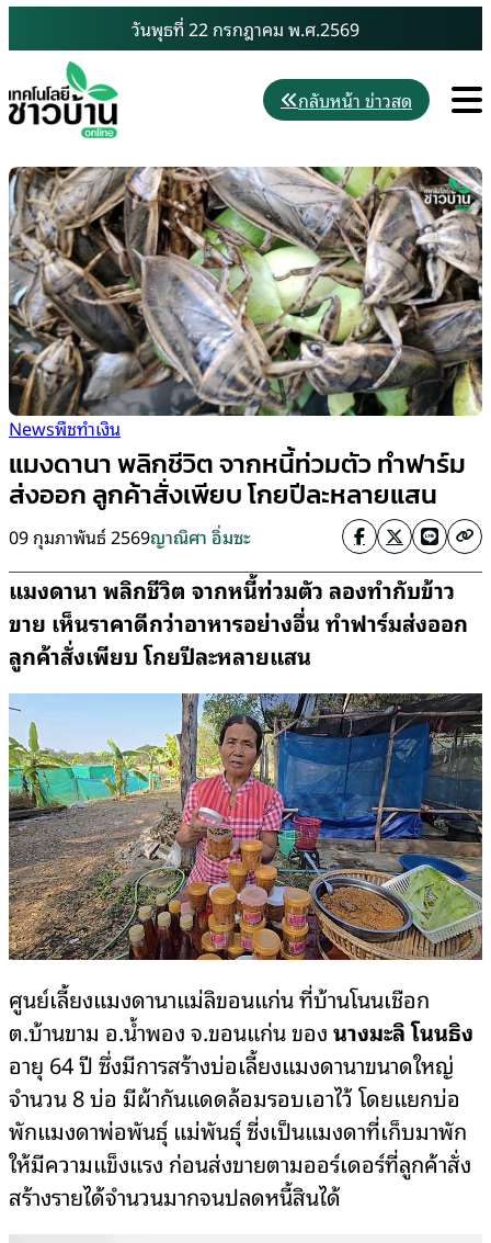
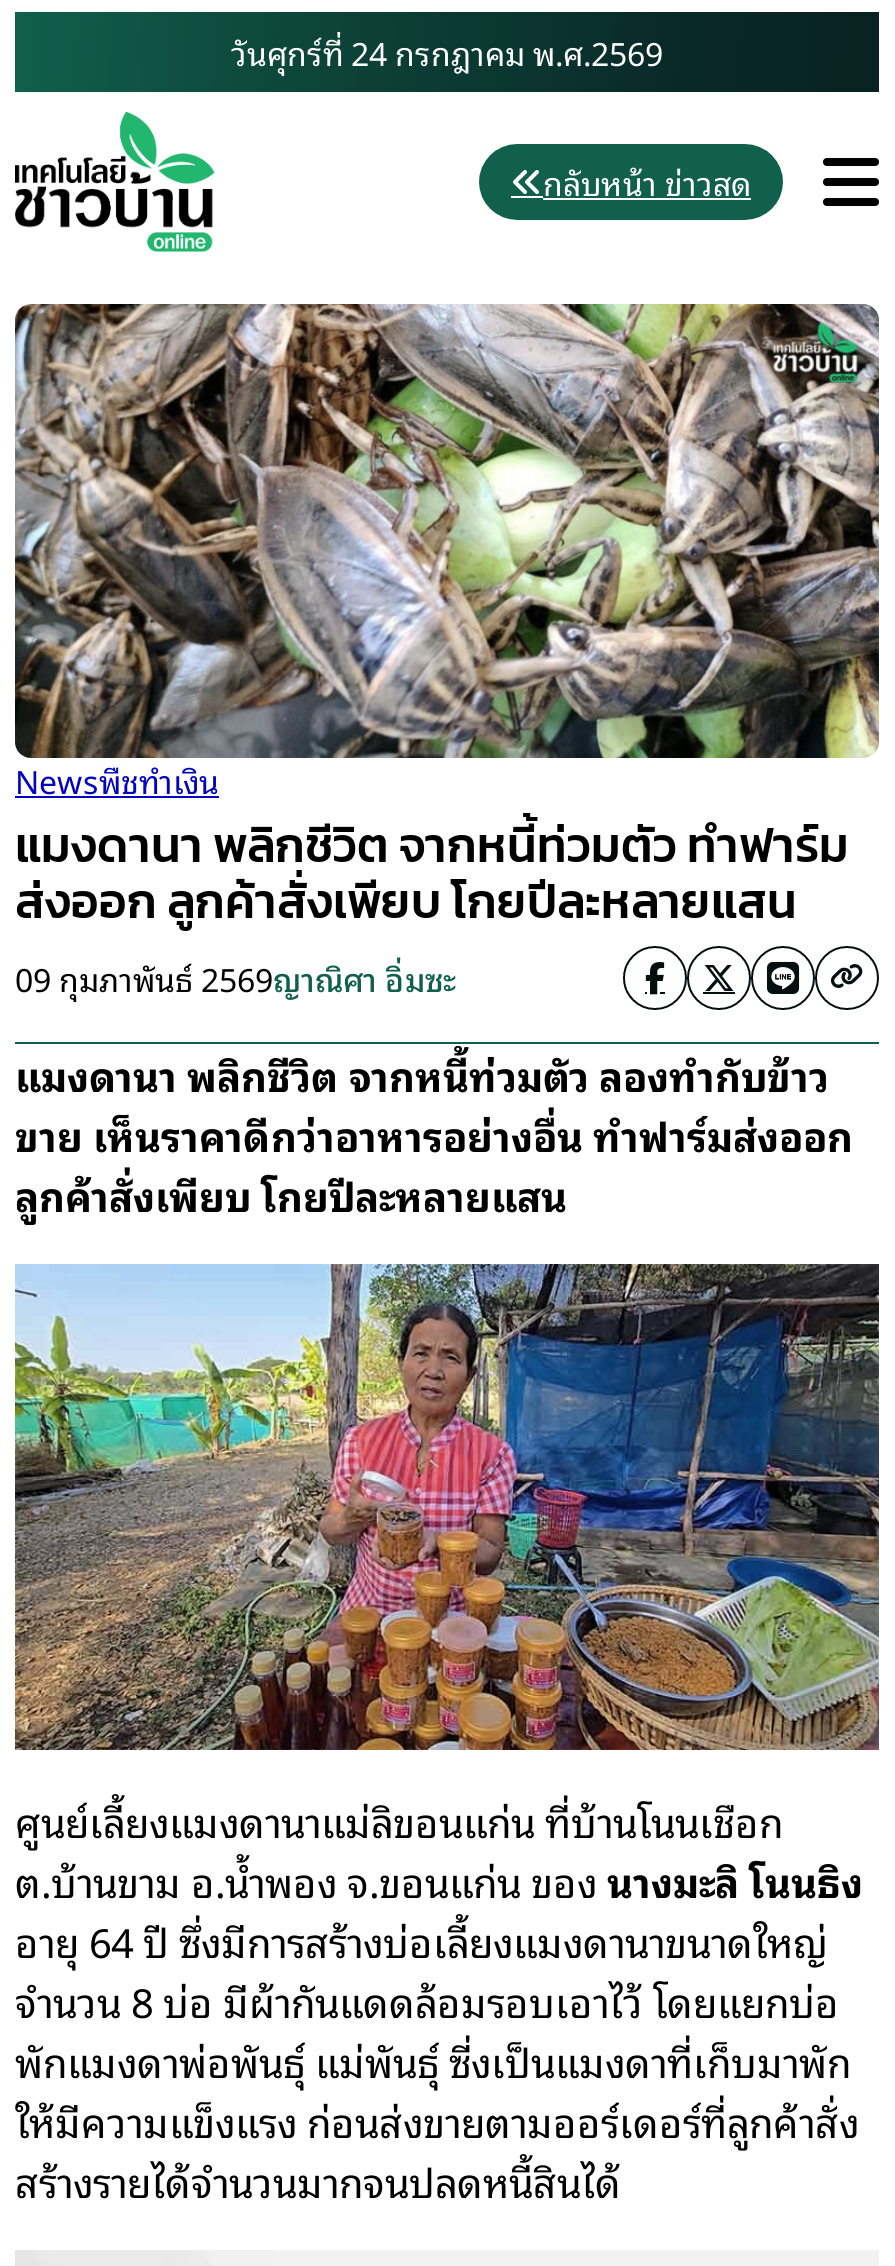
[132,14,359,43] วันพุธที่ 22 กรกฎาคม พ.ศ.2569 -> [231,26,663,78] วันศุกร์ที่ 24 กรกฎาคม พ.ศ.2569

